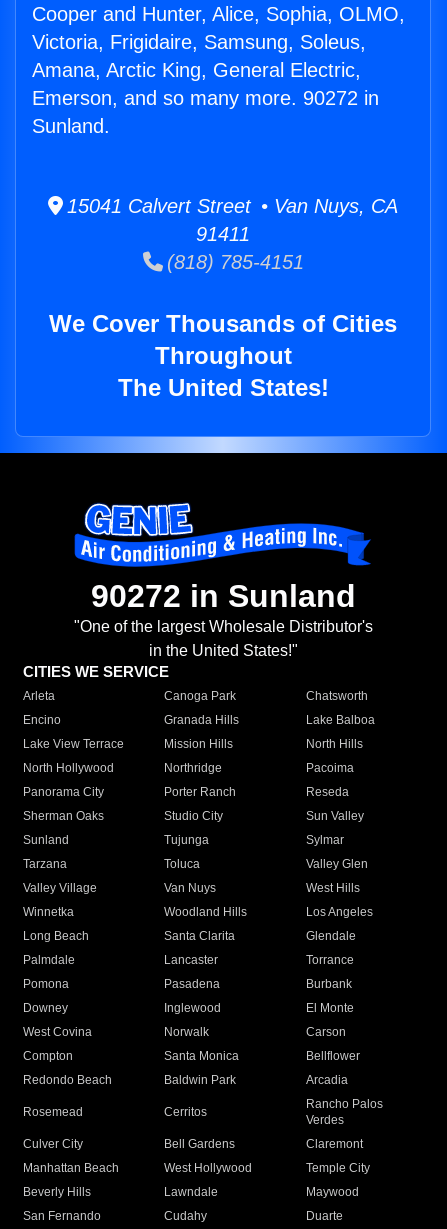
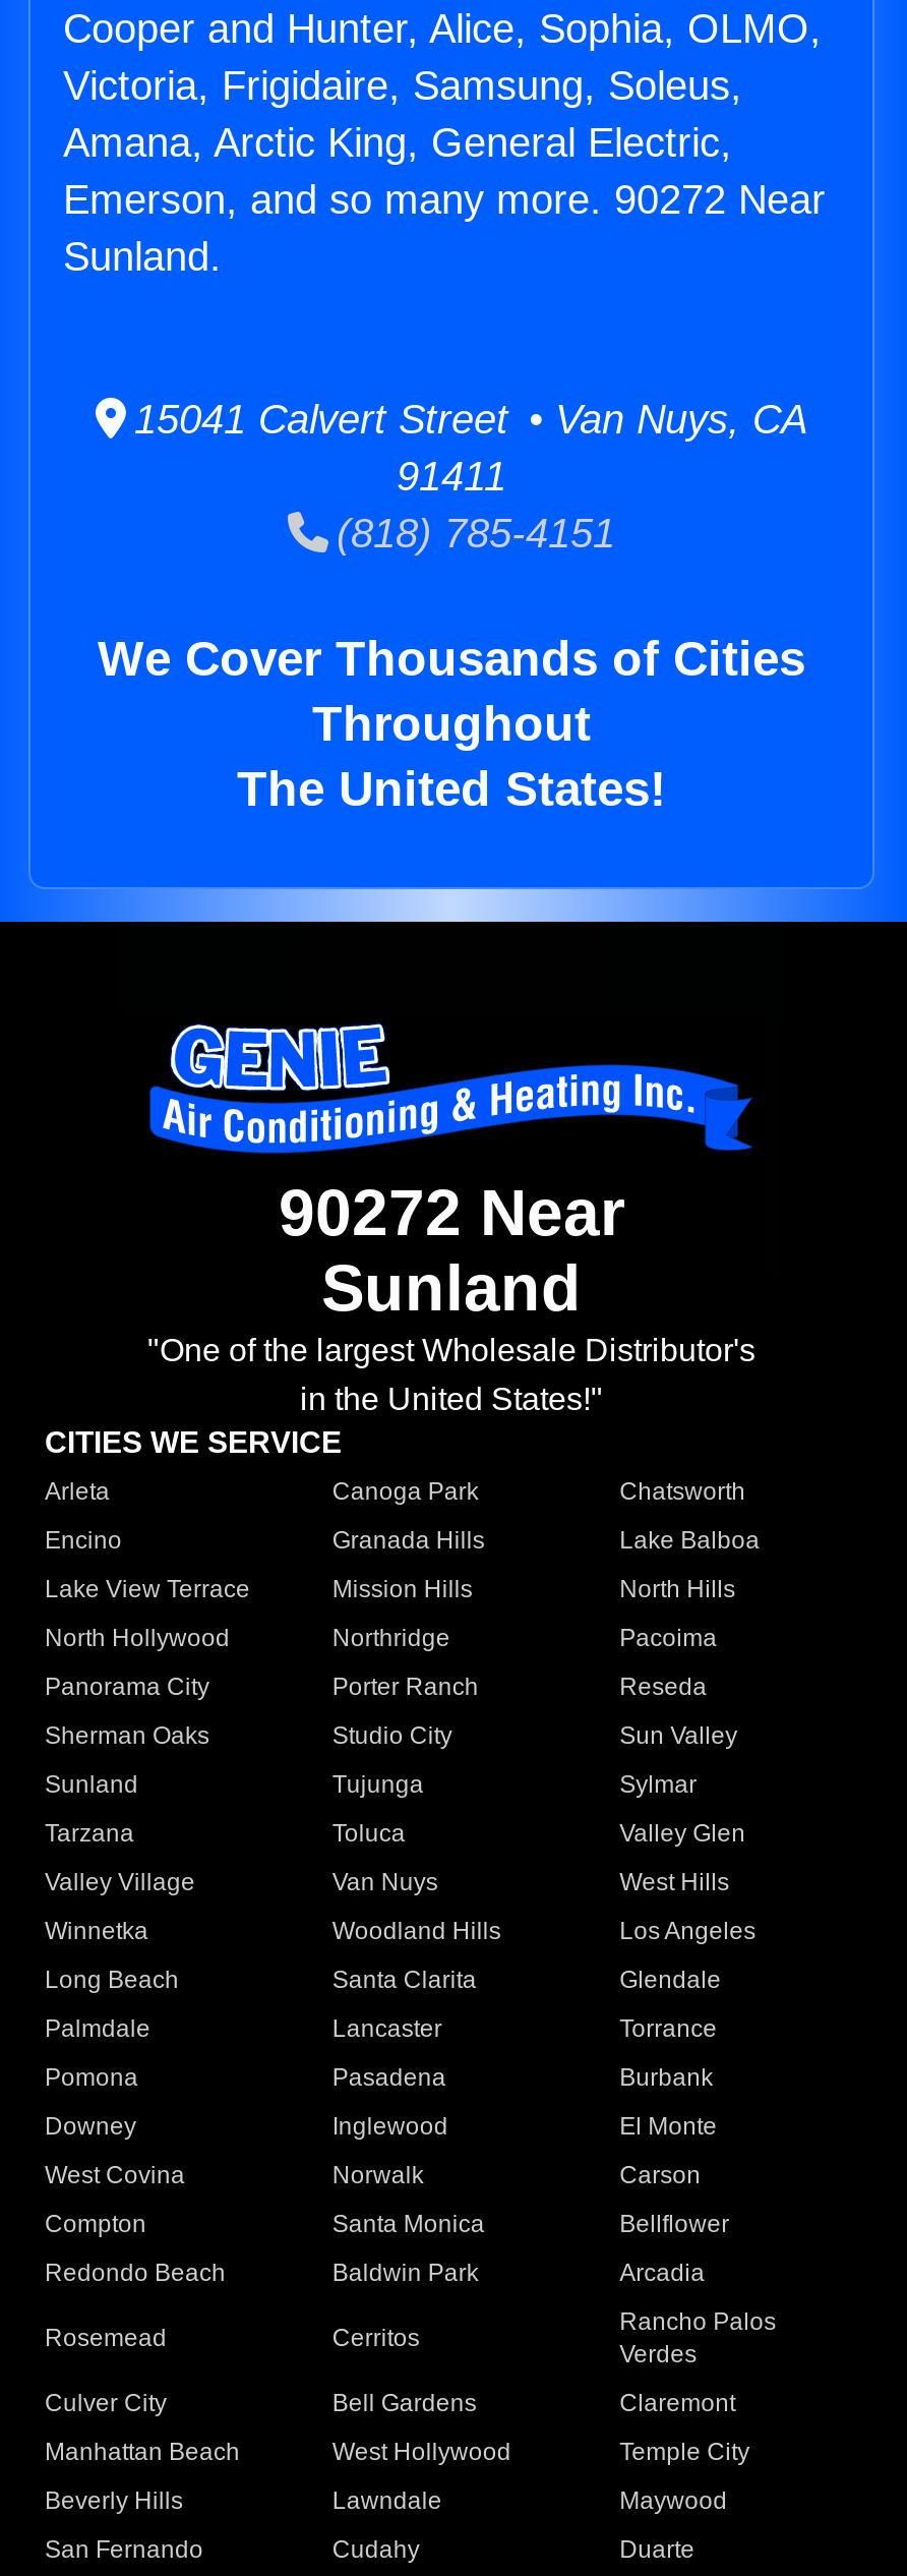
[32,87,379,109] Emerson, and so many more. 90272 in -> [63,177,826,222] Emerson, and so many more. 90272 Near
[90,578,355,614] 90272 in Sunland -> [279,1177,624,1325] 90272 Near | Sunland

